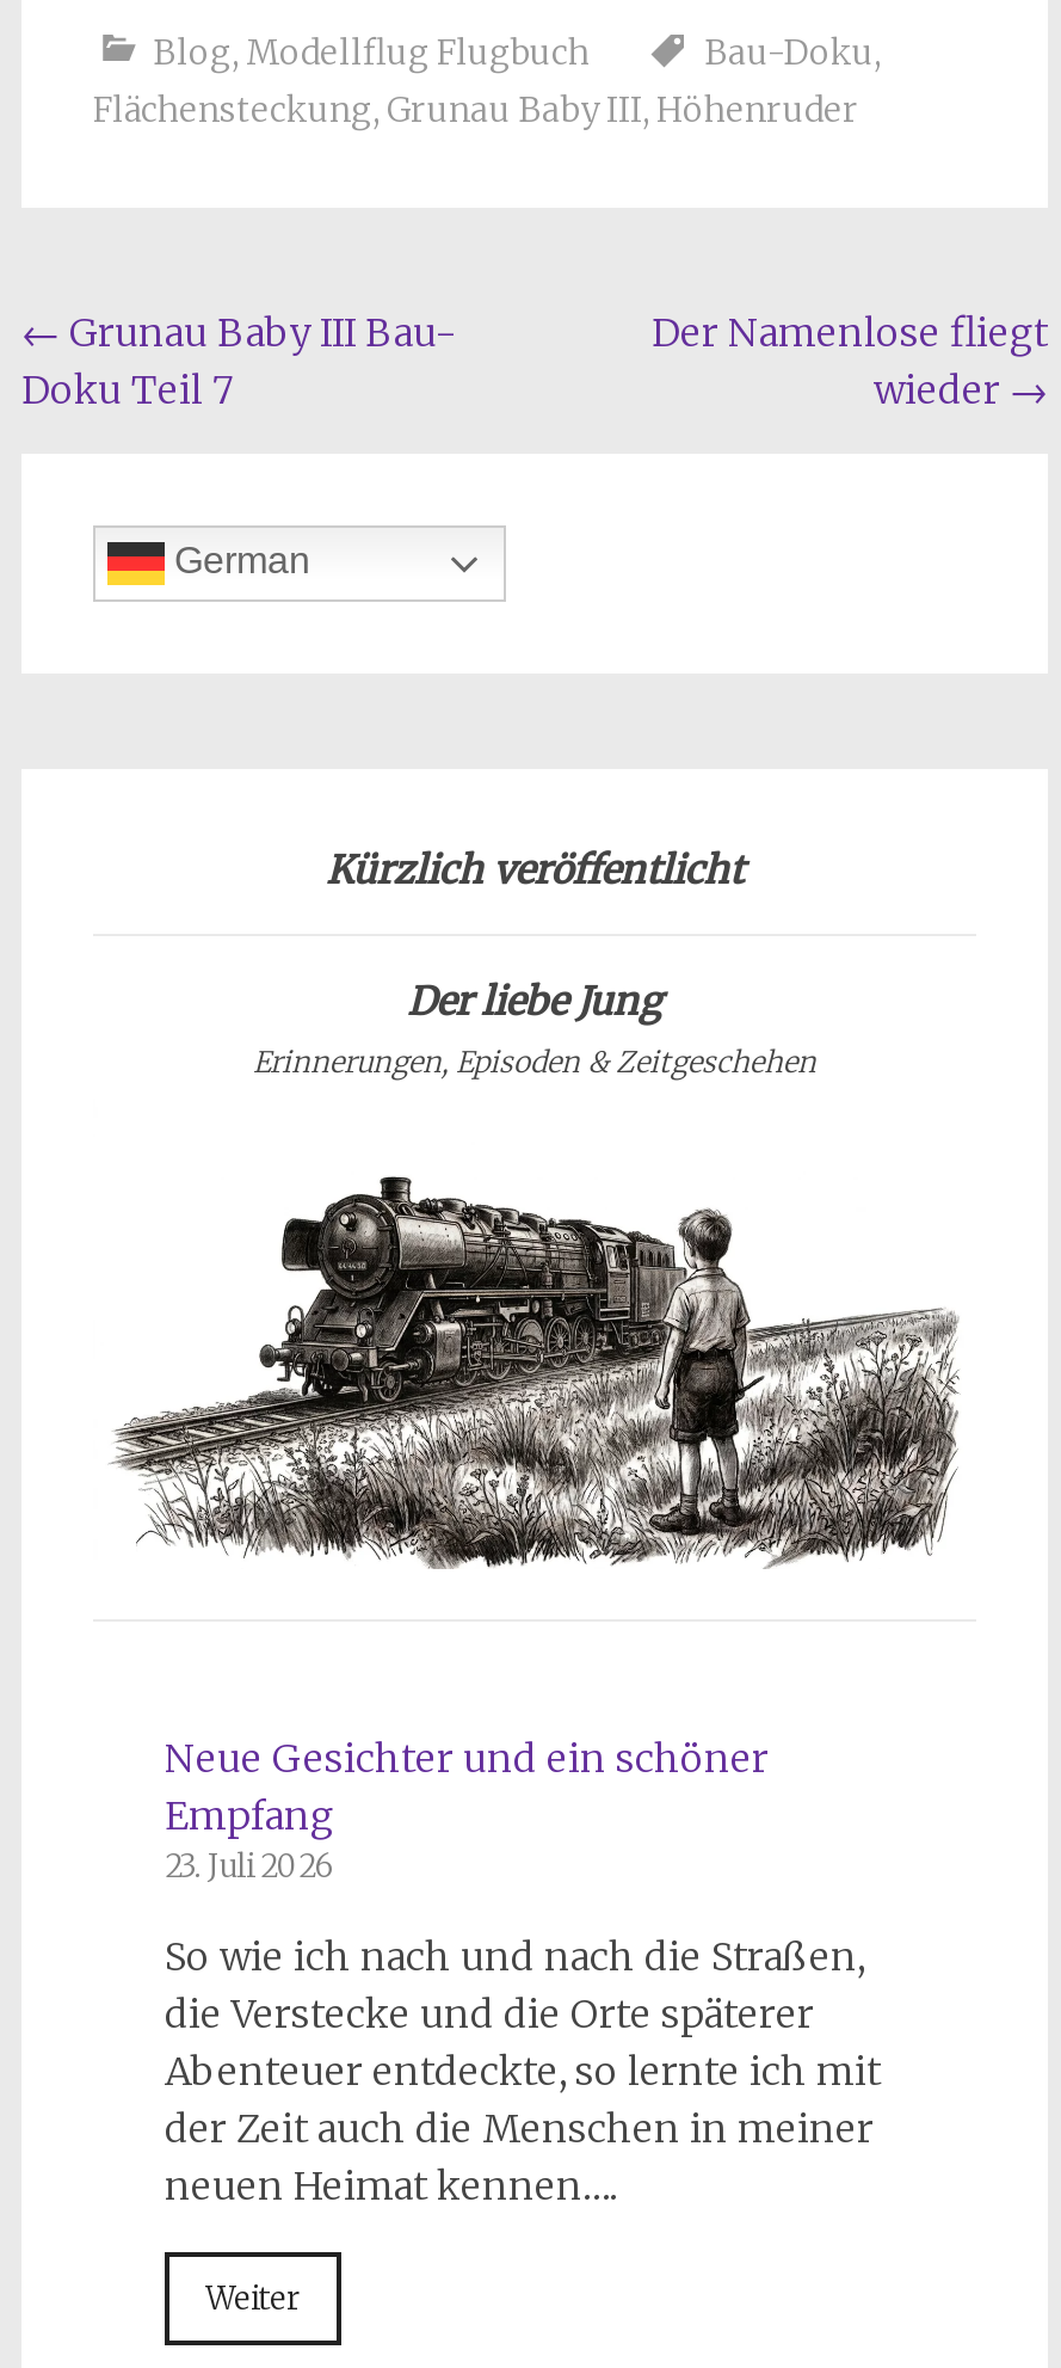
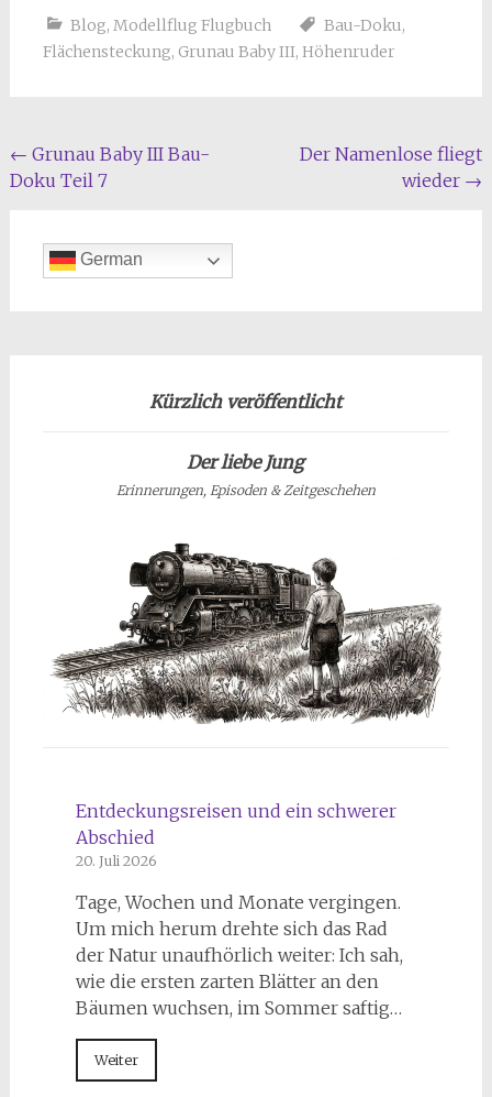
[165,1734,769,1884] Neue Gesichter und ein schöner | Empfang | 23. Juli 2026 -> [76,800,396,869] Entdeckungsreisen und ein schwerer | Abschied | 20. Juli 2026
[165,1932,881,2209] So wie ich nach und nach die Straßen, | die Verstecke und die Orte späterer | Abenteuer entdeckte, so lernte ich mit | der Zeit auch die Menschen in meiner | neuen Heimat kennen…. -> [76,891,403,1019] Tage, Wochen und Monate vergingen. | Um mich herum drehte sich das Rad | der Natur unaufhörlich weiter: Ich sah, | wie die ersten zarten Blätter an den | Bäumen wuchsen, im Sommer saftig…

